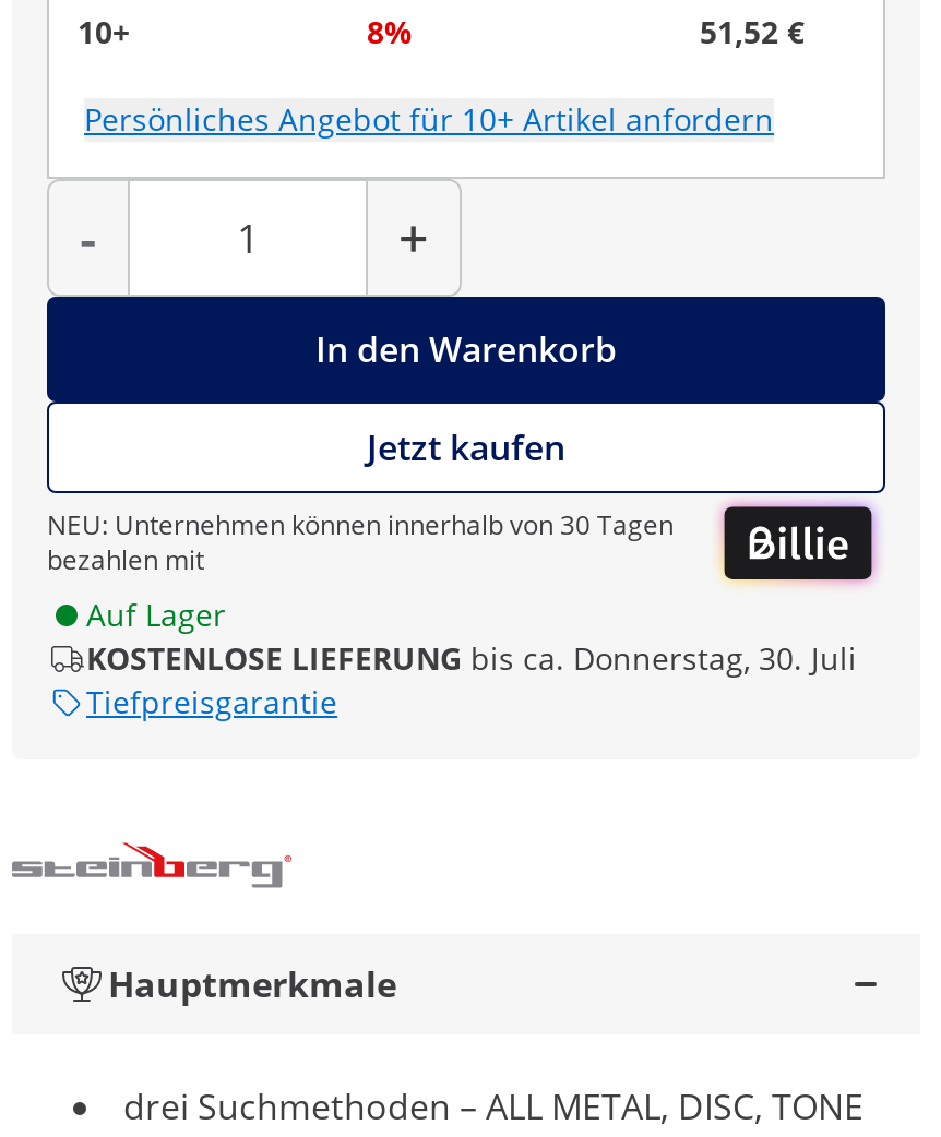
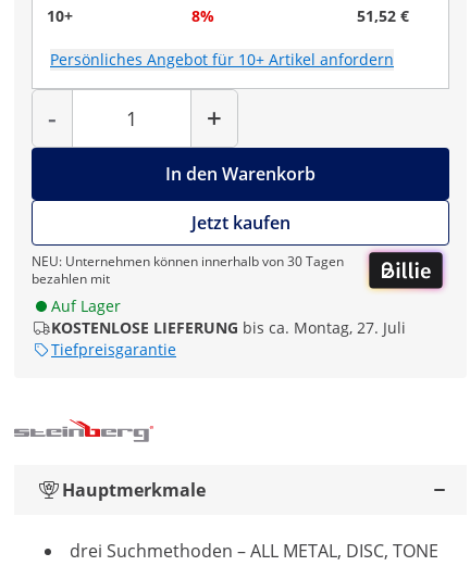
[86,638,857,679] KOSTENLOSE LIEFERUNG bis ca. Donnerstag, 30. Juli -> [51,318,406,338] KOSTENLOSE LIEFERUNG bis ca. Montag, 27. Juli

